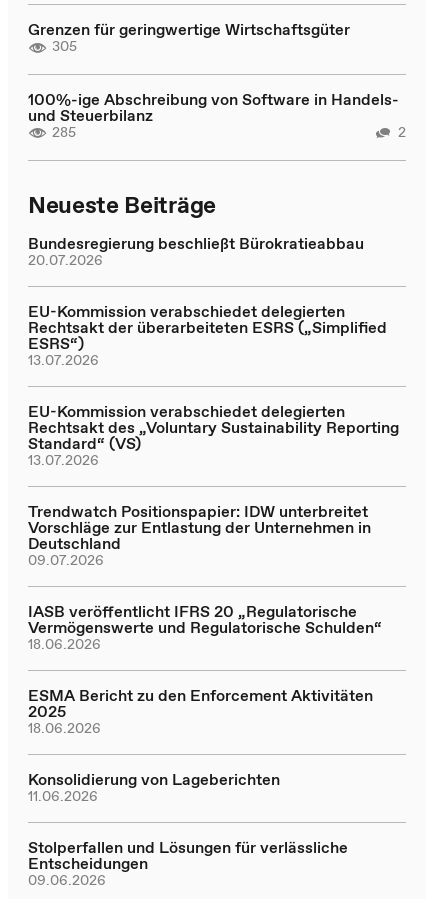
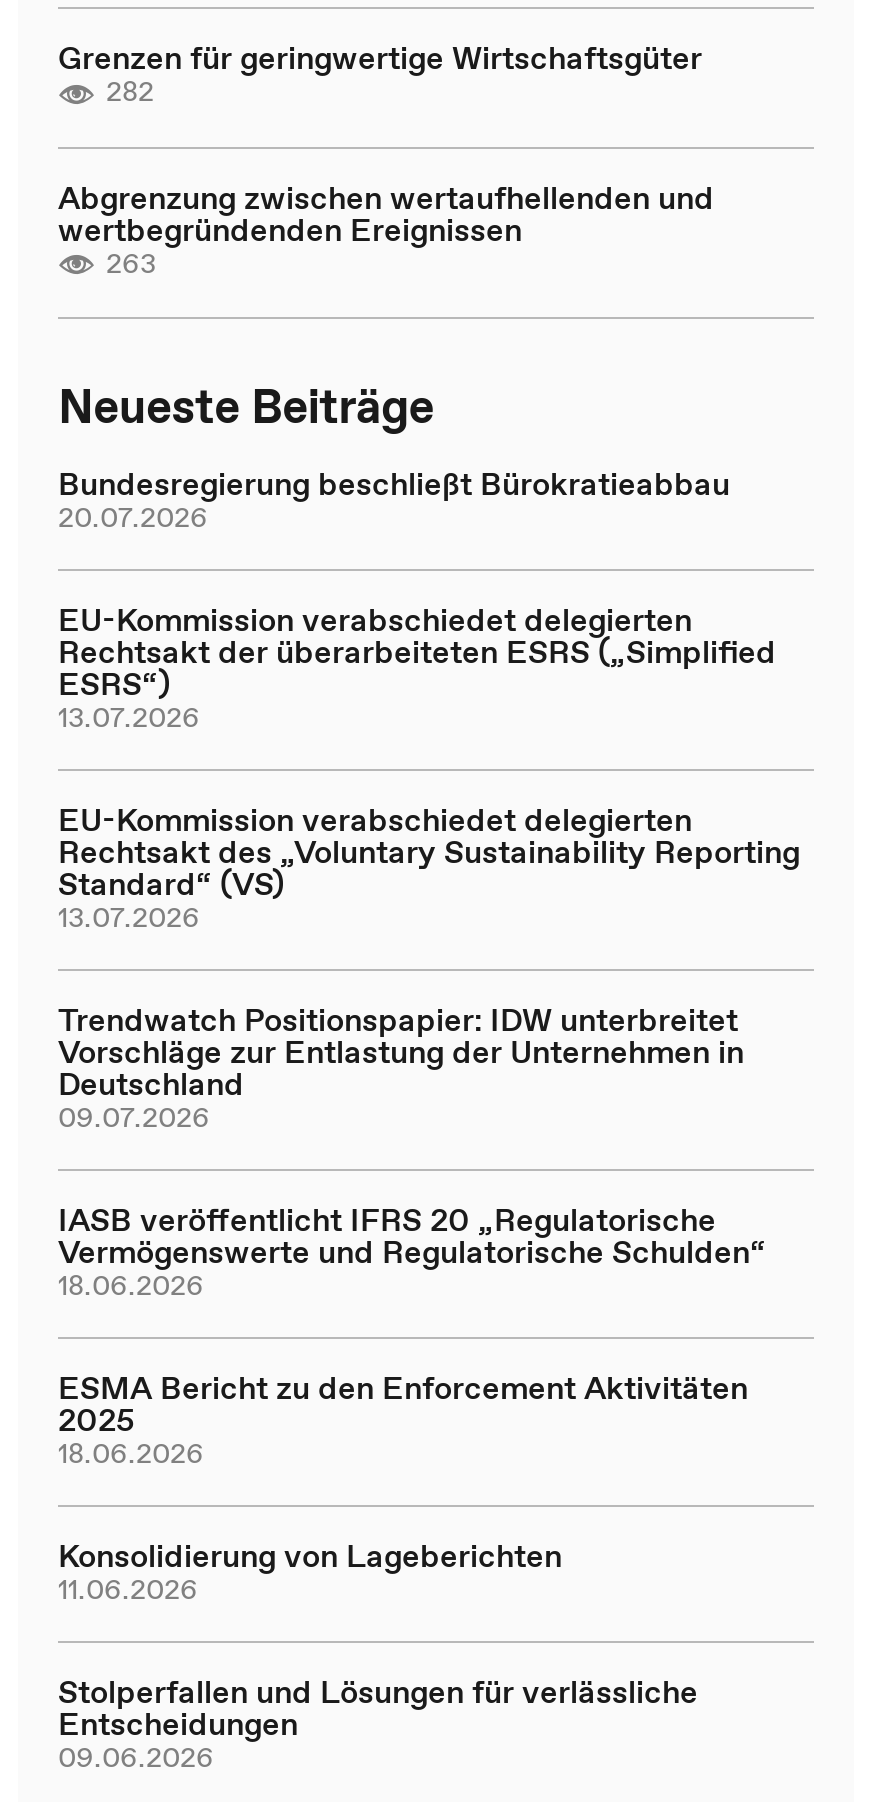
[52,36,77,56] 305 -> [106,71,154,111] 282
[28,87,406,141] 100%-ige Abschreibung von Software in Handels- | und Steuerbilanz | 285 | 2 -> [58,174,714,282] Abgrenzung zwischen wertaufhellenden und | wertbegründenden Ereignissen | 263

